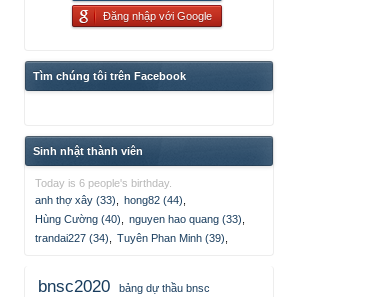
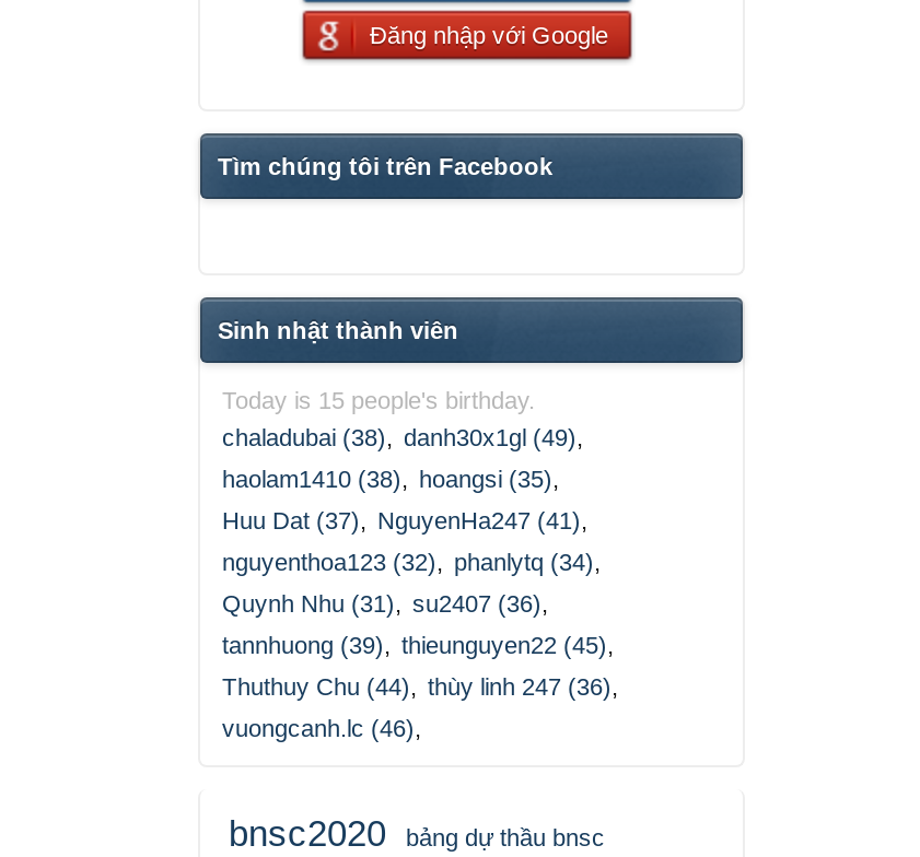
[35,177,245,244] Today is 6 people's birthday. | anh thợ xây (33), hong82 (44), | Hùng Cường (40), nguyen hao quang (33), | trandai227 (34), Tuyên Phan Minh (39), -> [222,387,618,741] Today is 15 people's birthday. | chaladubai (38), danh30x1gl (49), | haolam1410 (38), hoangsi (35), | Huu Dat (37), NguyenHa247 (41), | nguyenthoa123 (32), phanlytq (34), | Quynh Nhu (31), su2407 (36), | tannhuong (39), thieunguyen22 (45), | Thuthuy Chu (44), thùy linh 247 (36), | vuongcanh.lc (46),

